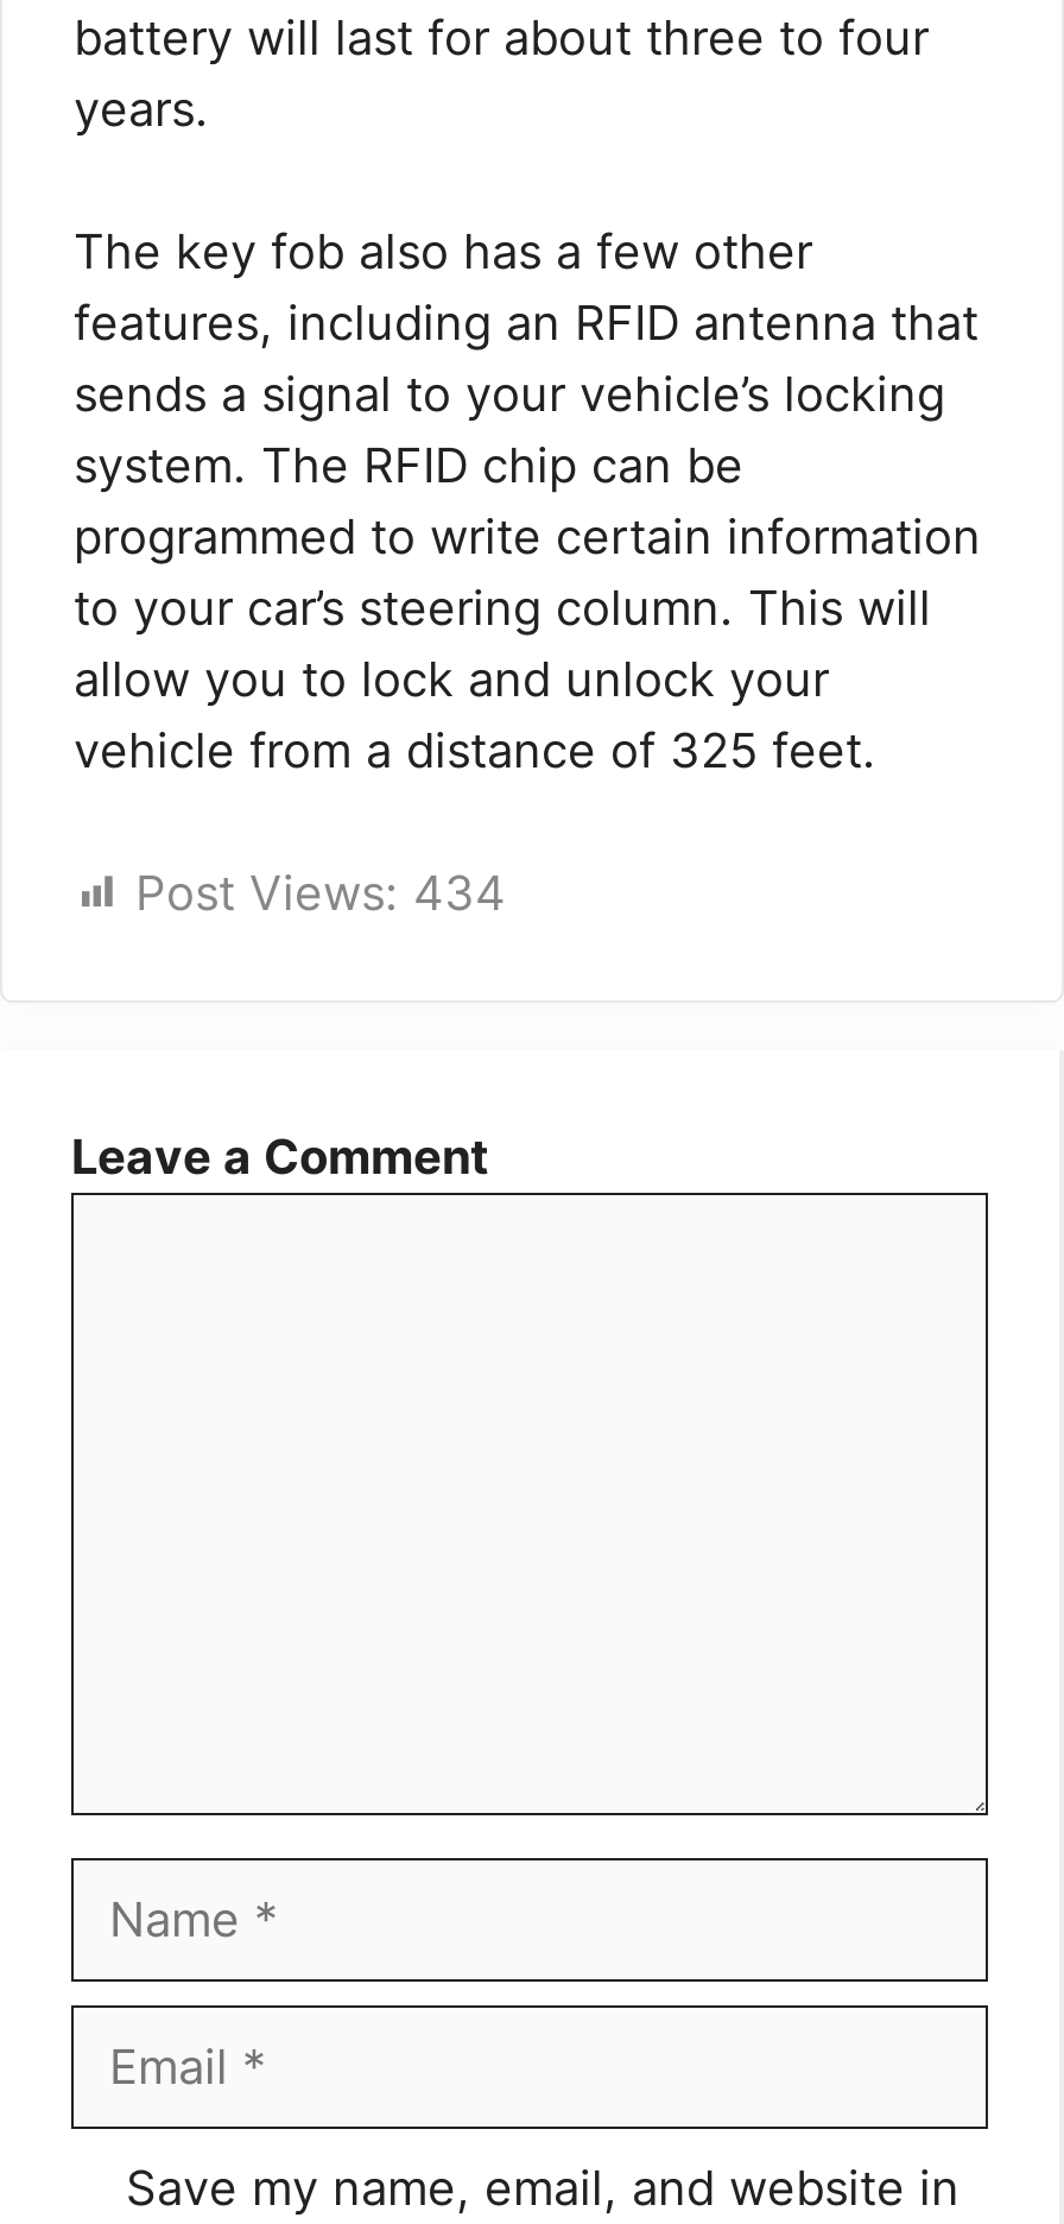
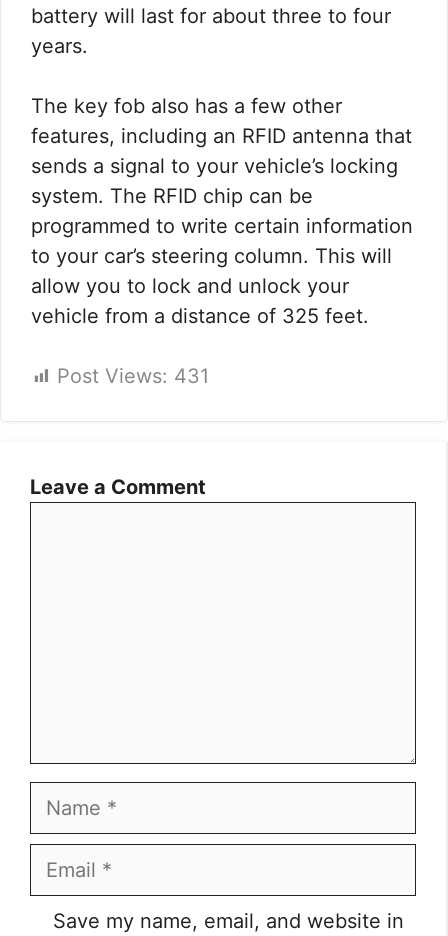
[135,865,506,922] Post Views: 434 -> [57,364,209,388] Post Views: 431

